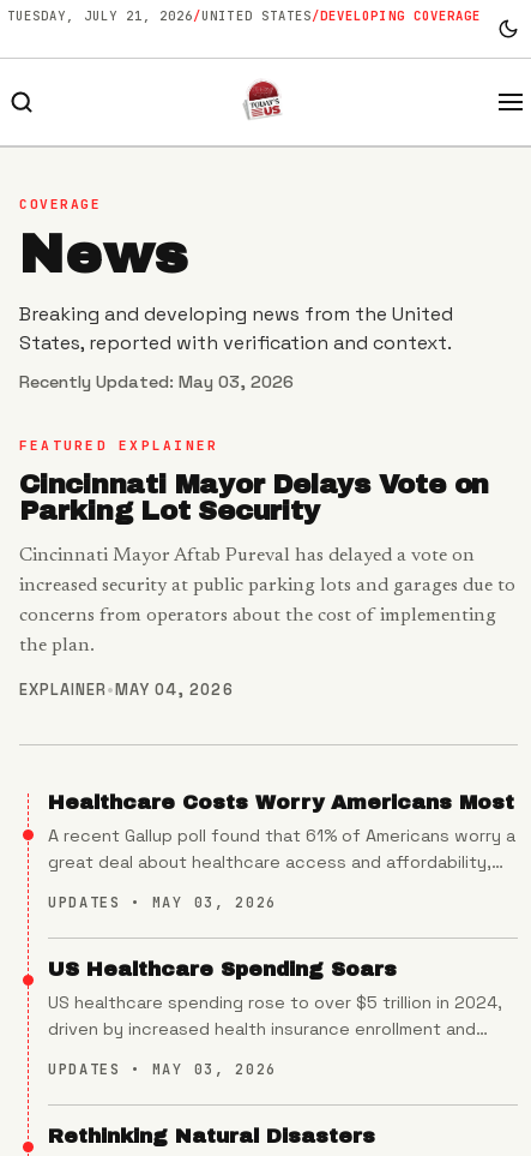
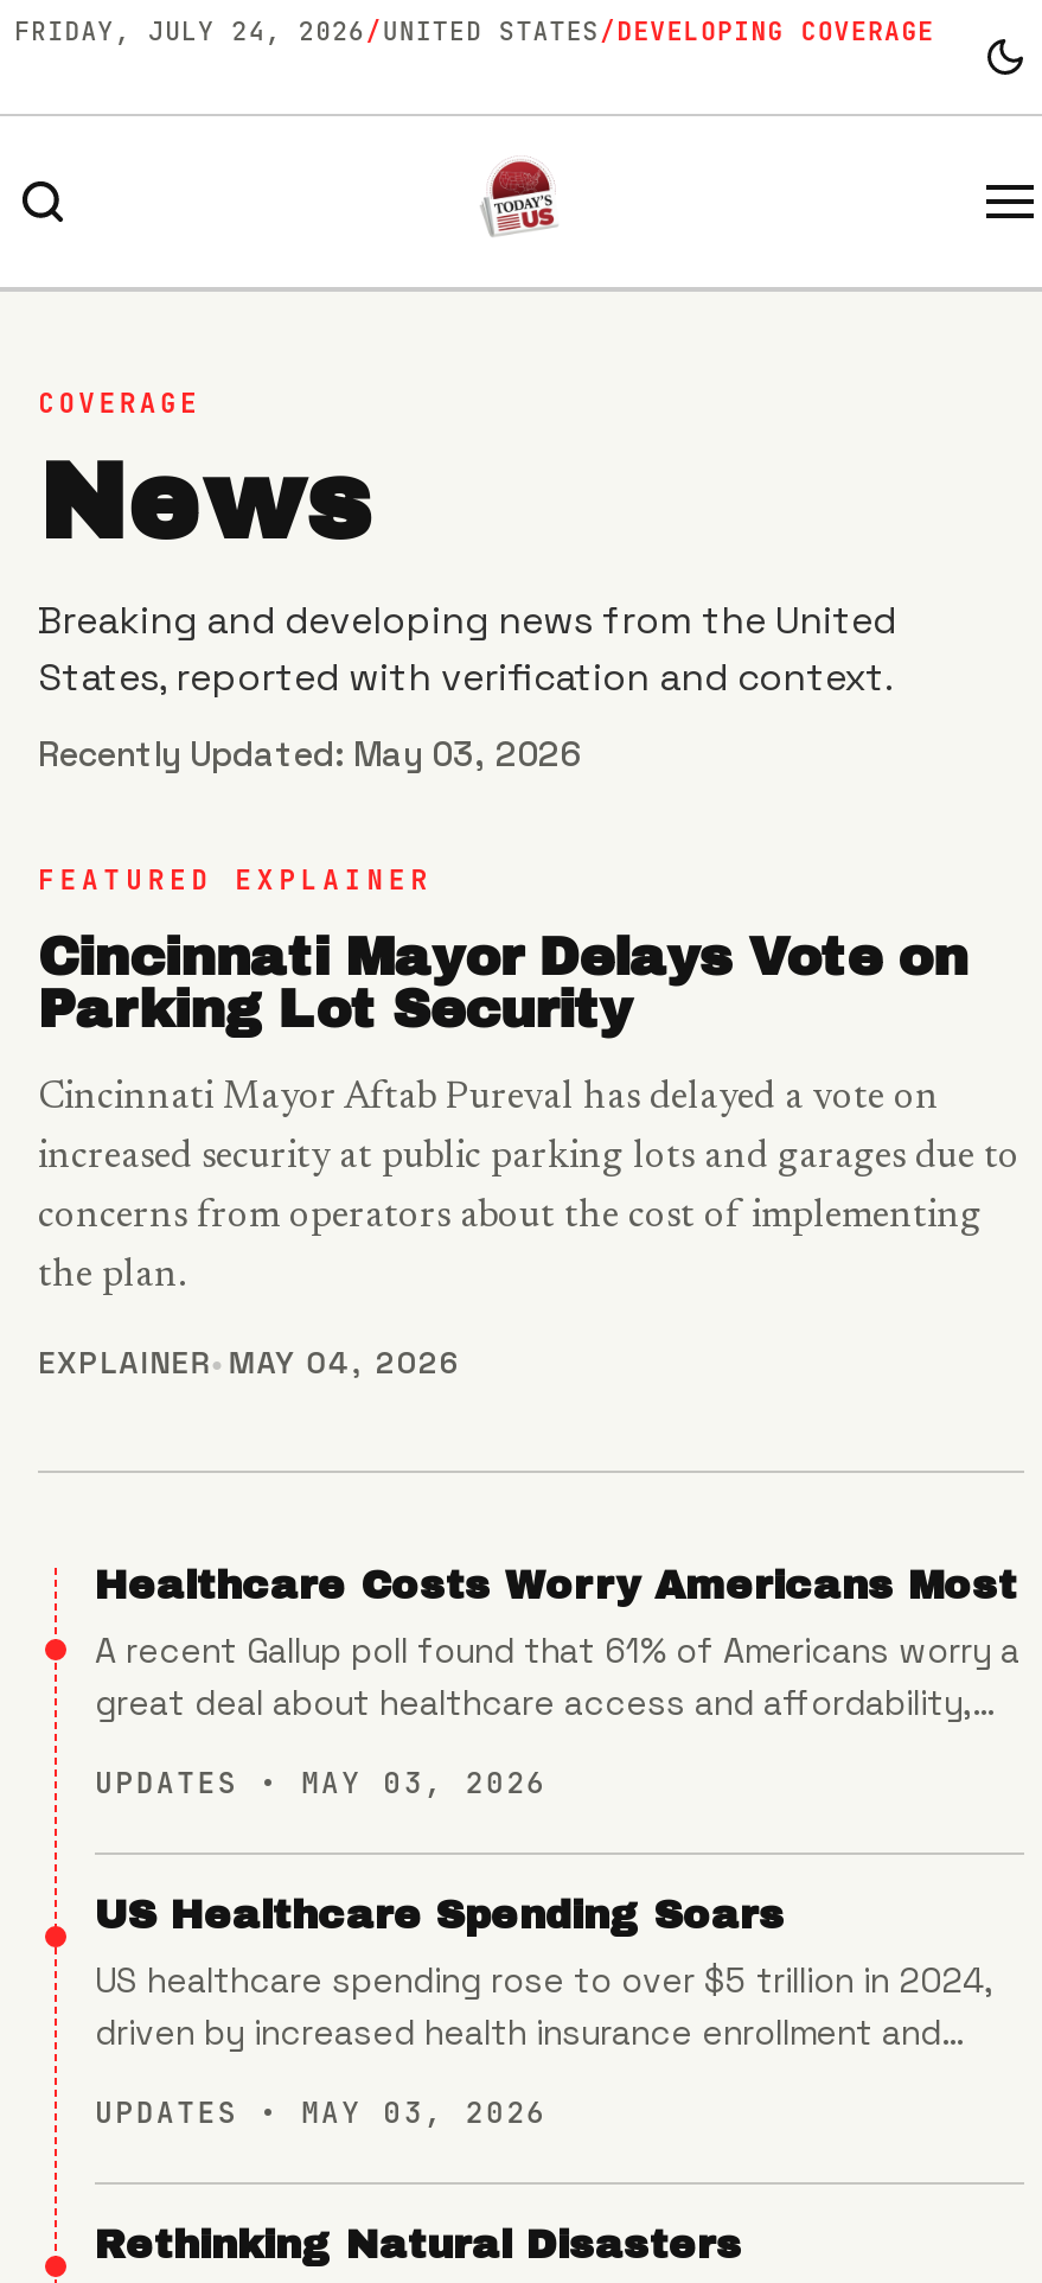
[7,7,481,24] TUESDAY, JULY 21, 2026 /UNITED STATES / DEVELOPING COVERAGE -> [14,14,934,47] FRIDAY, JULY 24, 2026 /UNITED STATES / DEVELOPING COVERAGE

